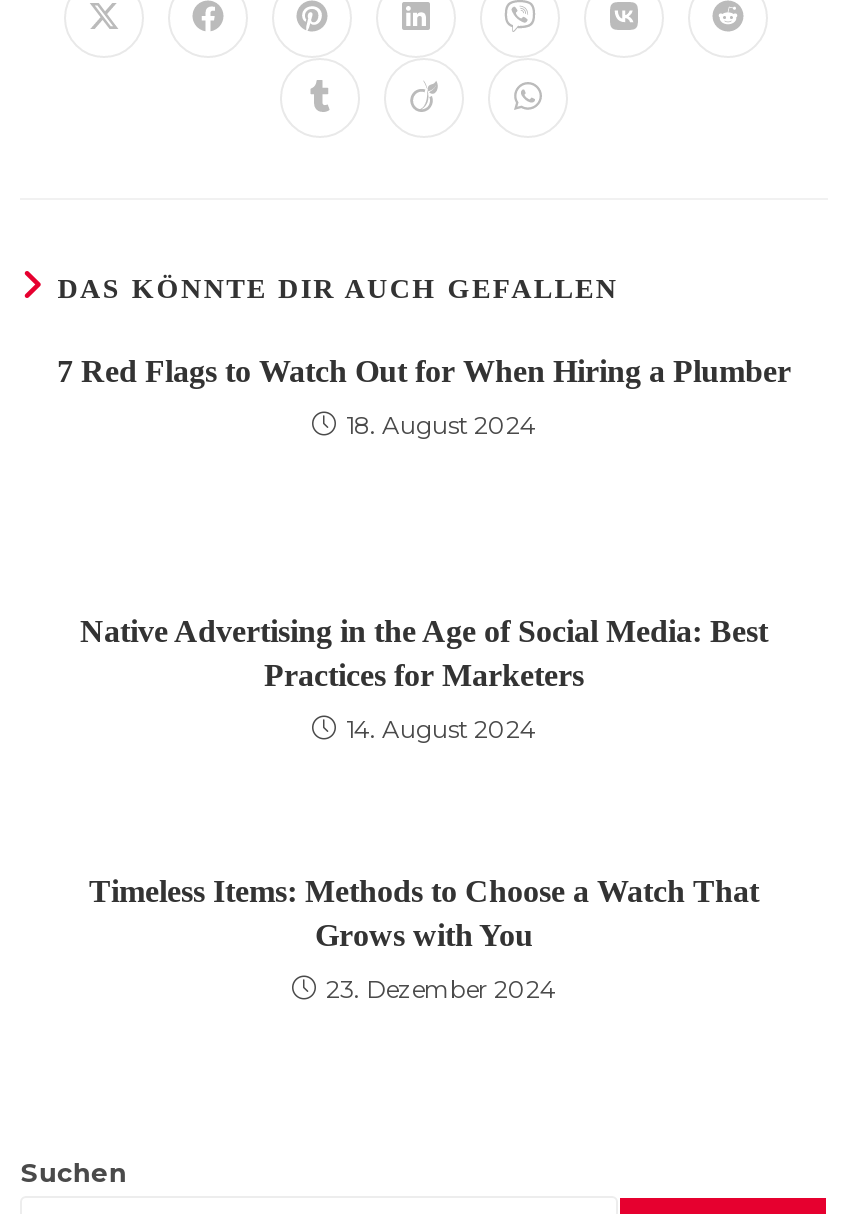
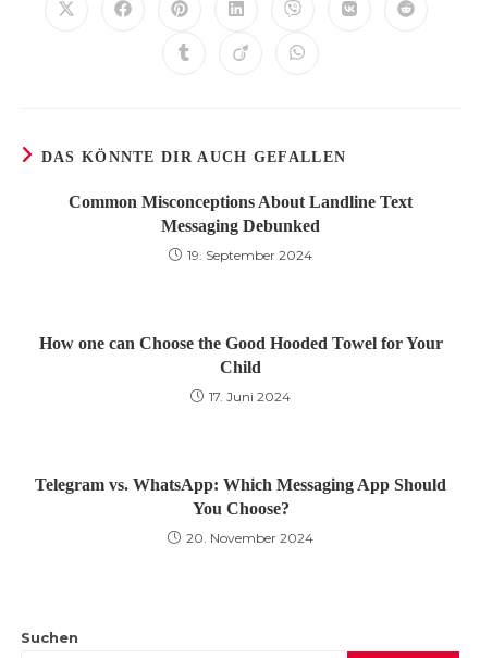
[57,354,791,388] 7 Red Flags to Watch Out for When Hiring a Plumber -> [69,193,413,235] Common Misconceptions About Landline Text | Messaging Debunked
[346,410,536,440] 18. August 2024 -> [187,247,312,263] 19. September 2024
[80,614,768,692] Native Advertising in the Age of Social Media: Best | Practices for Marketers -> [39,334,442,376] How one can Choose the Good Hooded Towel for Your | Child
[346,714,536,744] 14. August 2024 -> [209,388,291,405] 17. Juni 2024
[89,874,759,952] Timeless Items: Methods to Choose a Watch That | Grows with You -> [35,475,446,518] Telegram vs. WhatsApp: Which Messaging App Should | You Choose?
[326,974,556,1004] 23. Dezember 2024 -> [186,530,313,546] 20. November 2024

